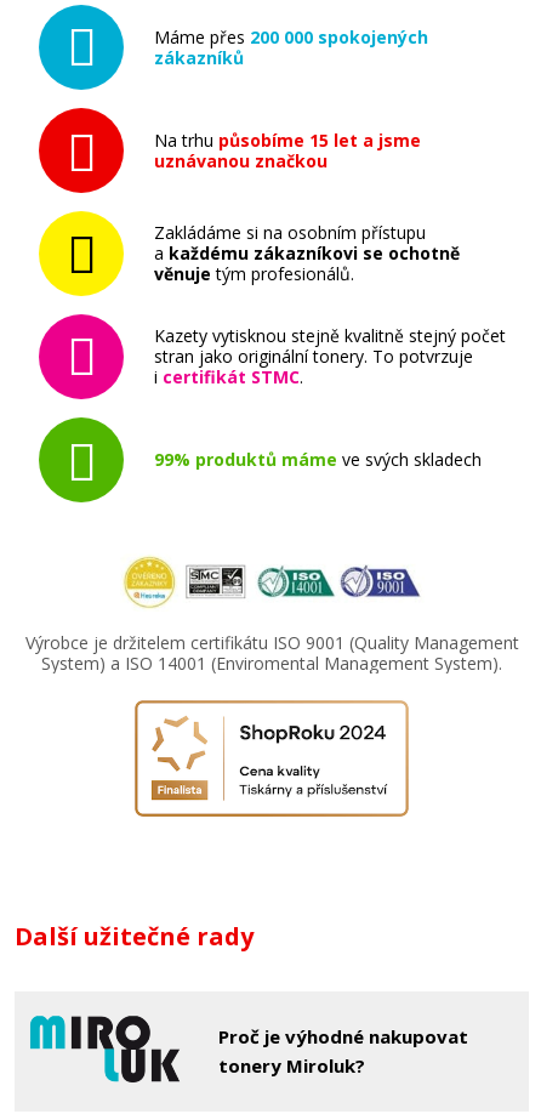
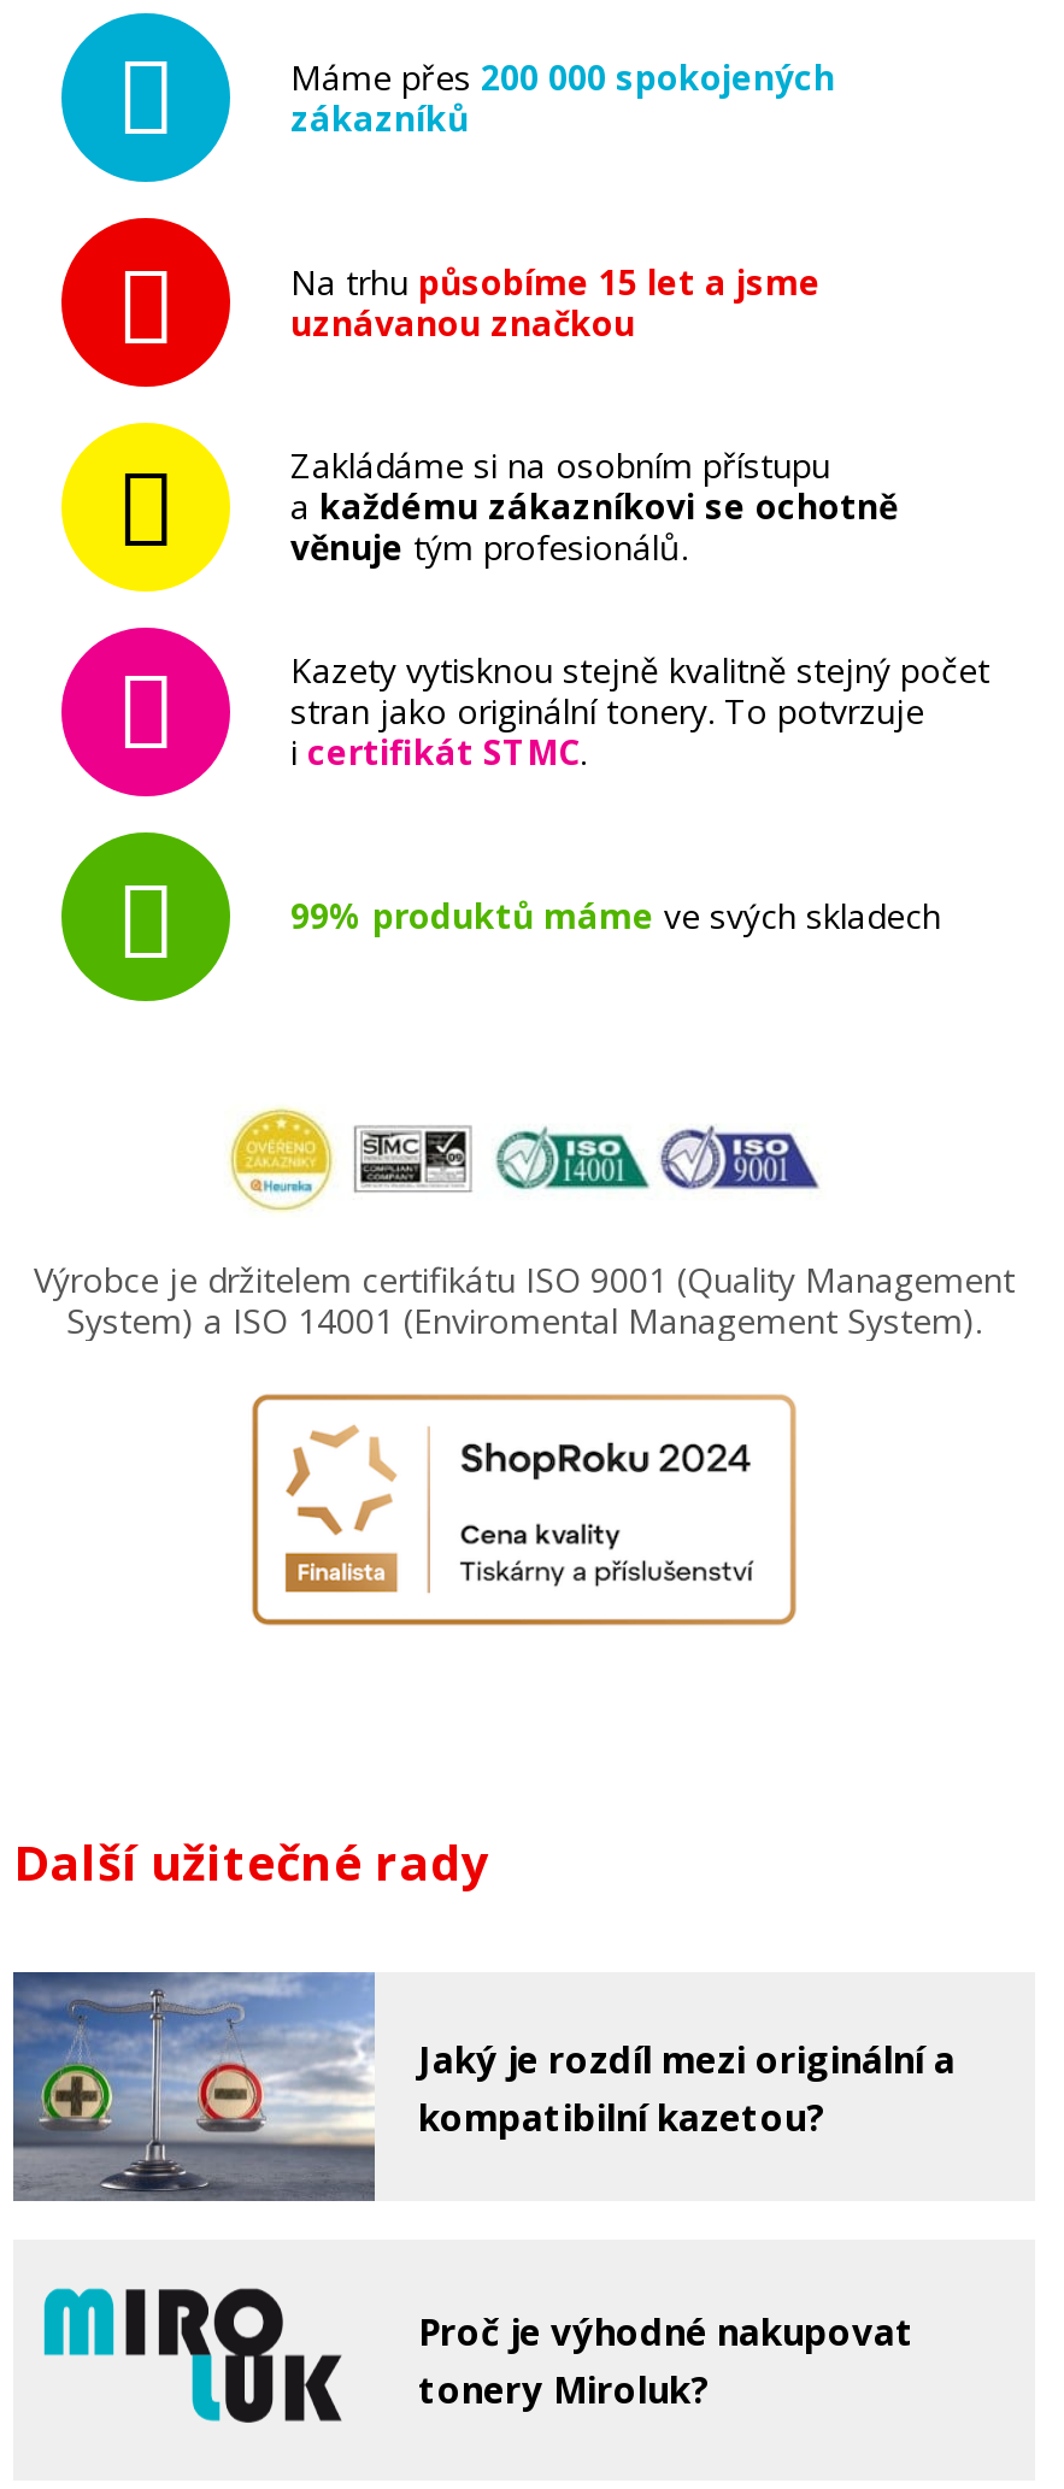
none -> [11,1970,956,2203] [image] | Jaký je rozdíl mezi originální a | kompatibilní kazetou?

